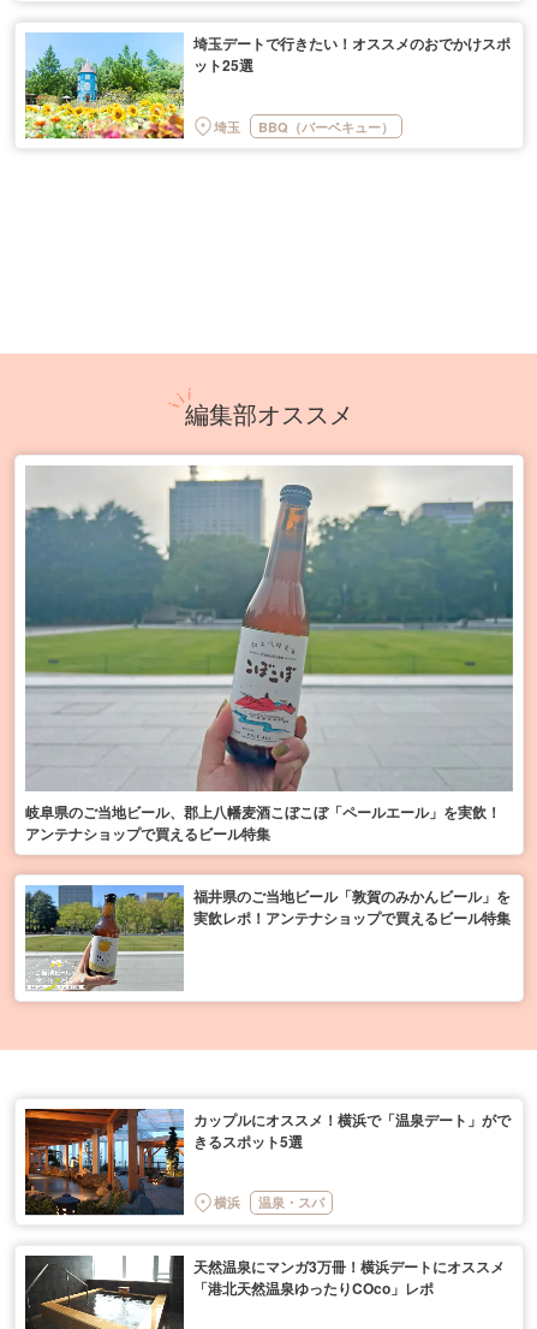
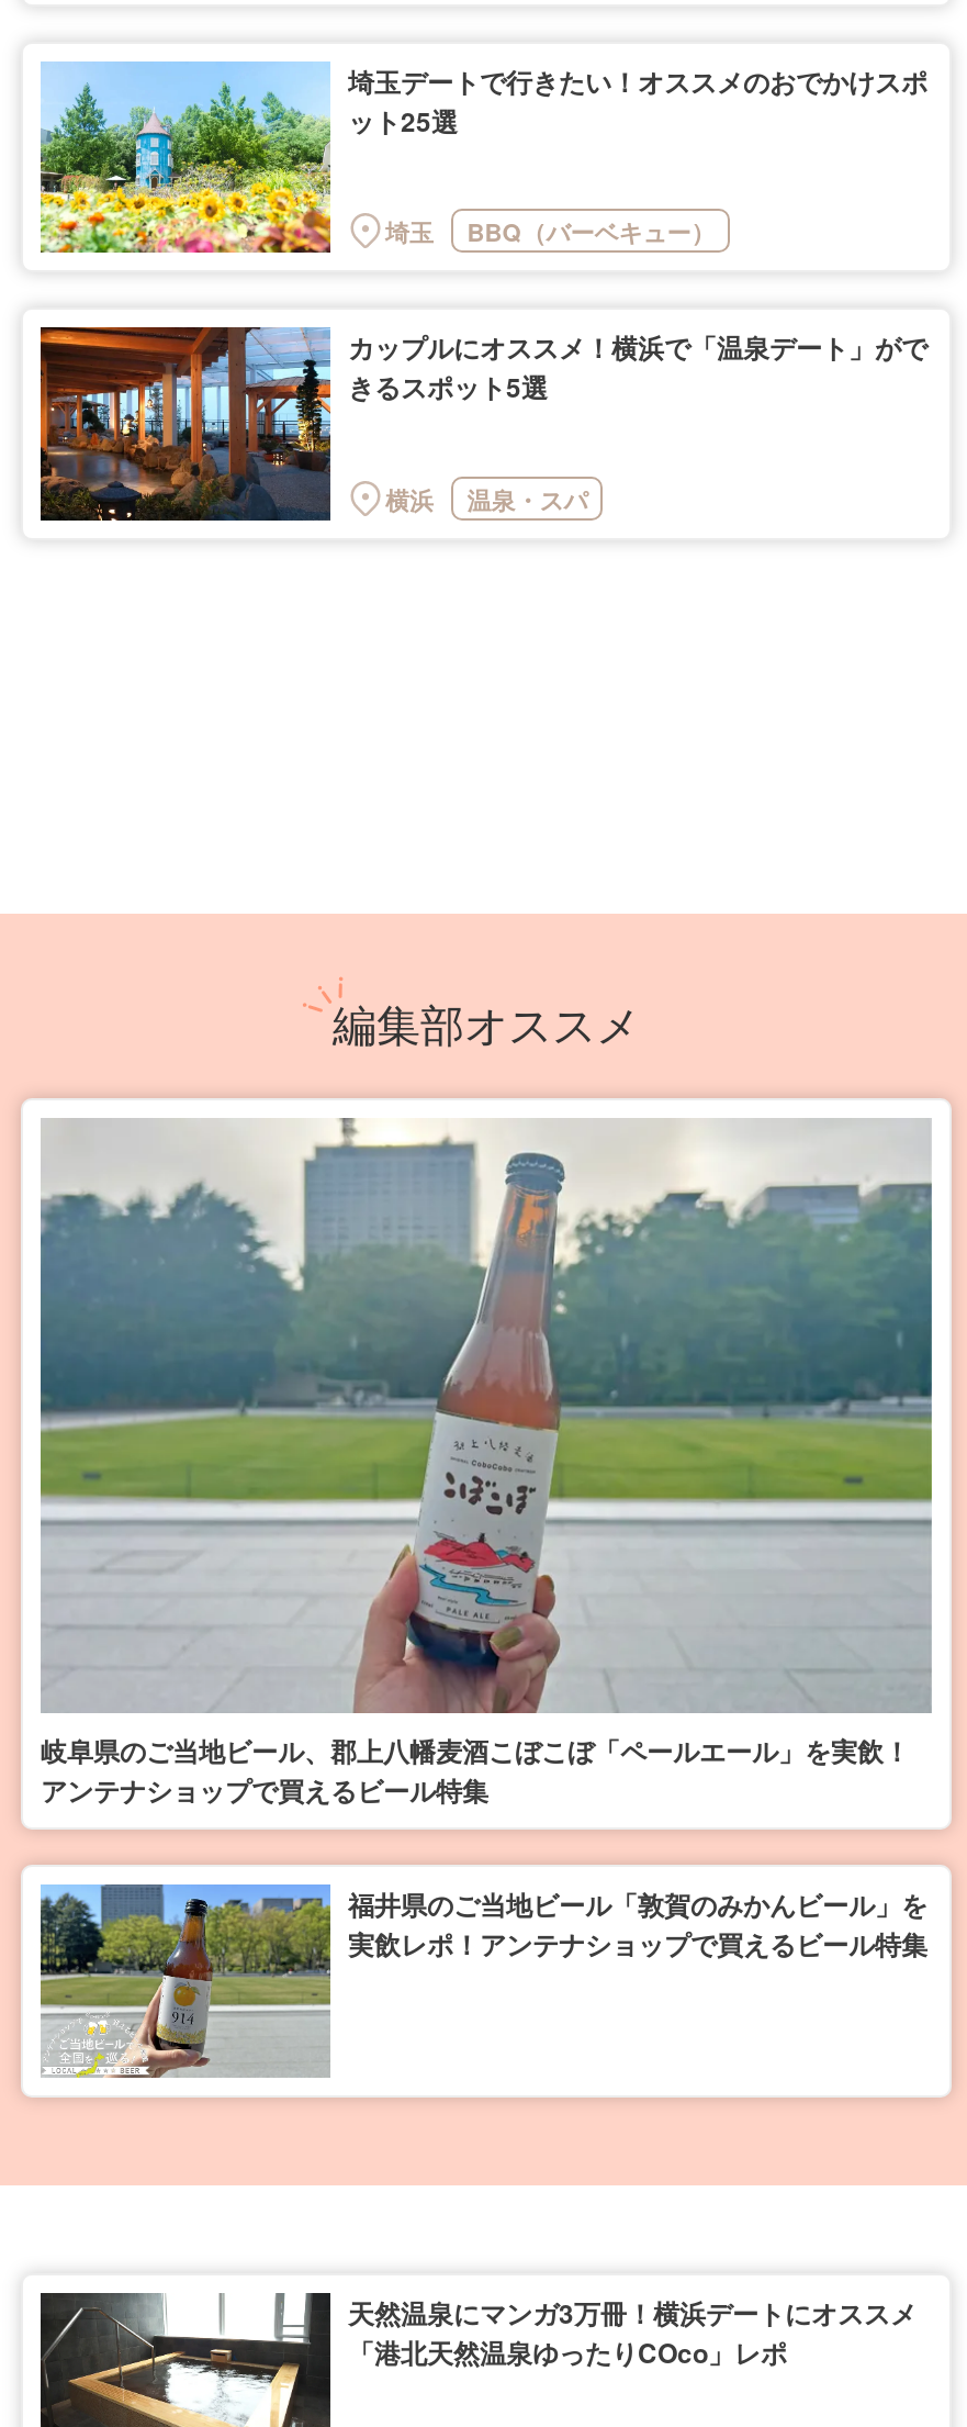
moved [23,396,515,928] -> [36,991,936,1963]: [image] | 編集部オススメ | 岐阜県のご当地ビール、郡上八幡麦酒こぼこぼ「ペールエール」を実飲！ | アンテナショップで買えるビール特集 | 福井県のご当地ビール「敦賀のみかんビール」を | 実飲レポ！アンテナショップで買えるビール特集
moved [23,886,190,993] -> [36,1887,341,2082]: [image]
moved [24,1108,511,1216] -> [38,325,927,523]: [image] | カップルにオススメ！横浜で「温泉デート」がで | きるスポット5選 | 横浜 | 温泉・スパ

